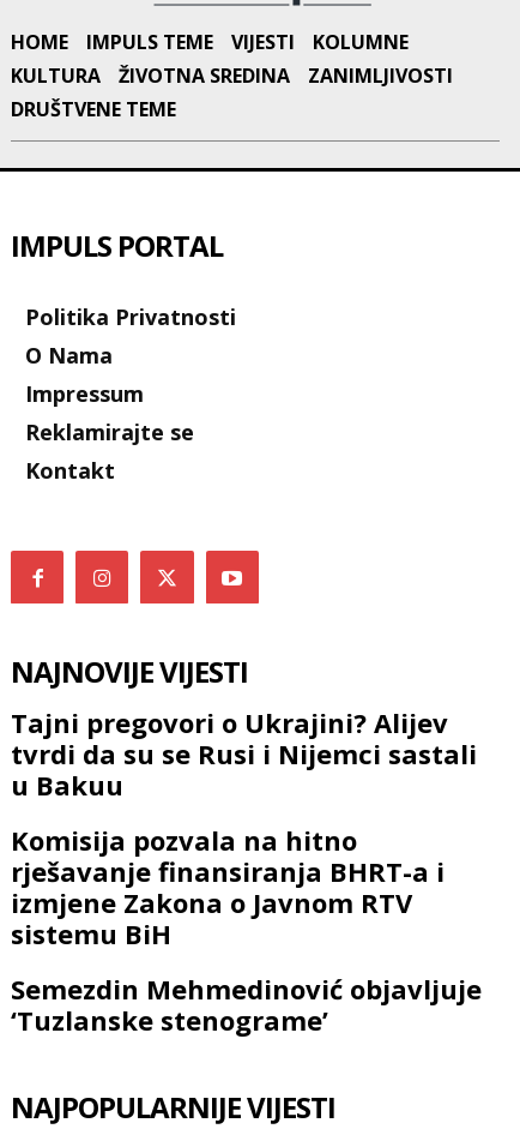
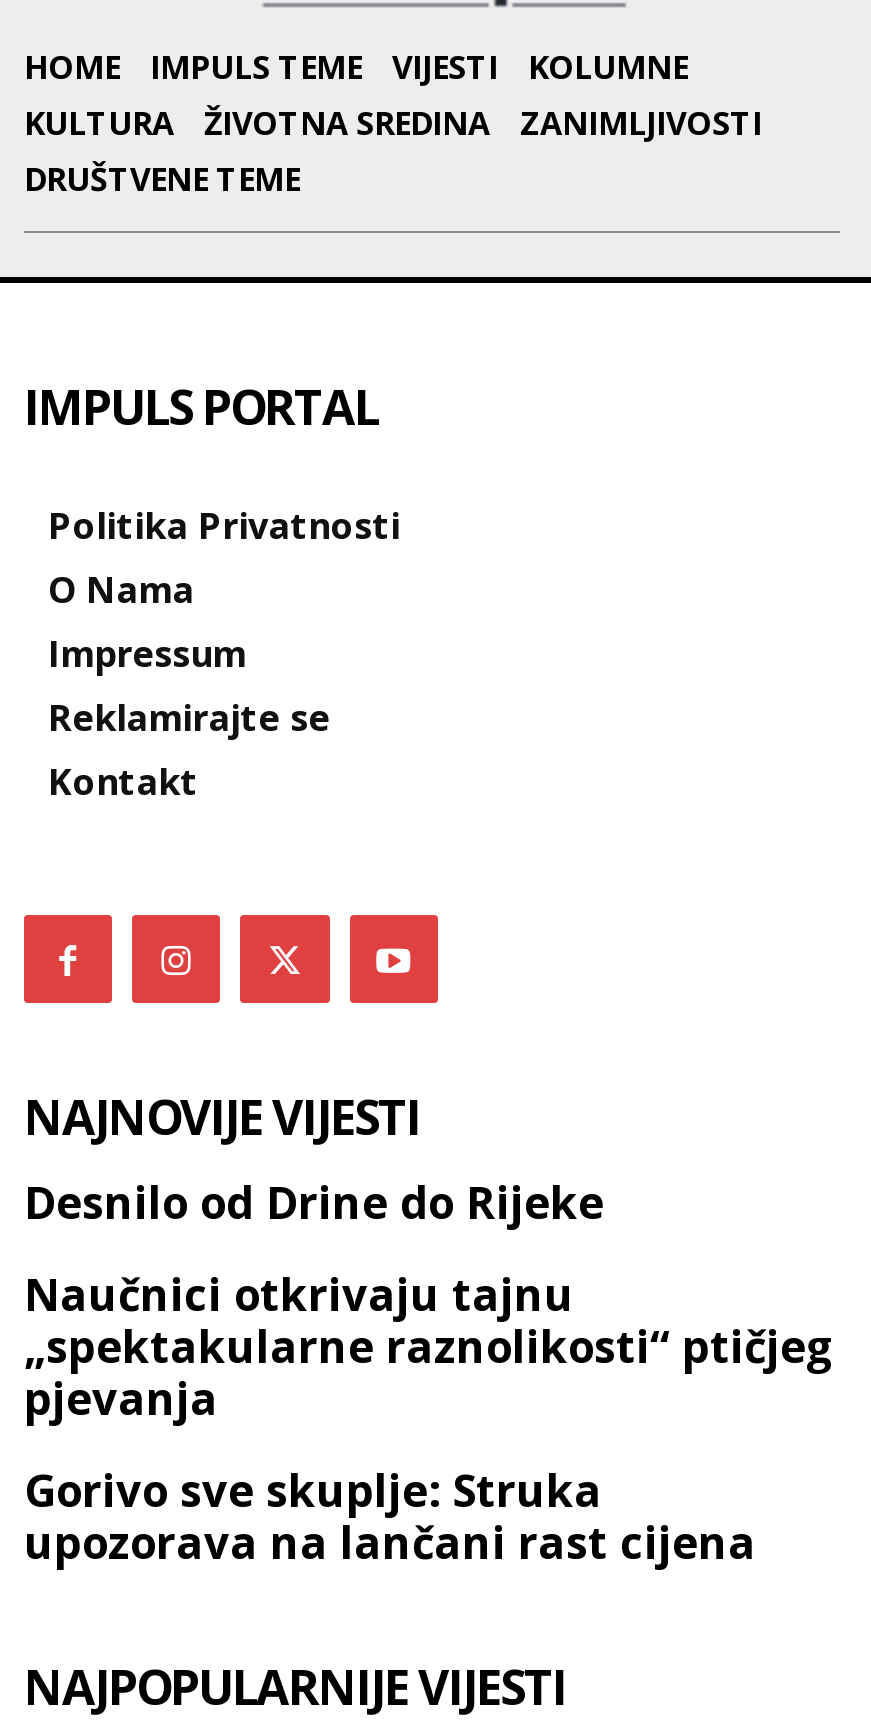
[11,704,477,803] Tajni pregovori o Ukrajini? Alijev | tvrdi da su se Rusi i Nijemci sastali | u Bakuu -> [24,1171,604,1231] Desnilo od Drine do Rijeke
[11,822,445,951] Komisija pozvala na hitno | rješavanje finansiranja BHRT-a i | izmjene Zakona o Javnom RTV | sistemu BiH -> [24,1263,834,1427] Naučnici otkrivaju tajnu | „spektakularne raznolikosti“ ptičjeg | pjevanja
[11,971,482,1038] Semezdin Mehmedinović objavljuje | ‘Tuzlanske stenograme’ -> [24,1459,756,1571] Gorivo sve skuplje: Struka | upozorava na lančani rast cijena

